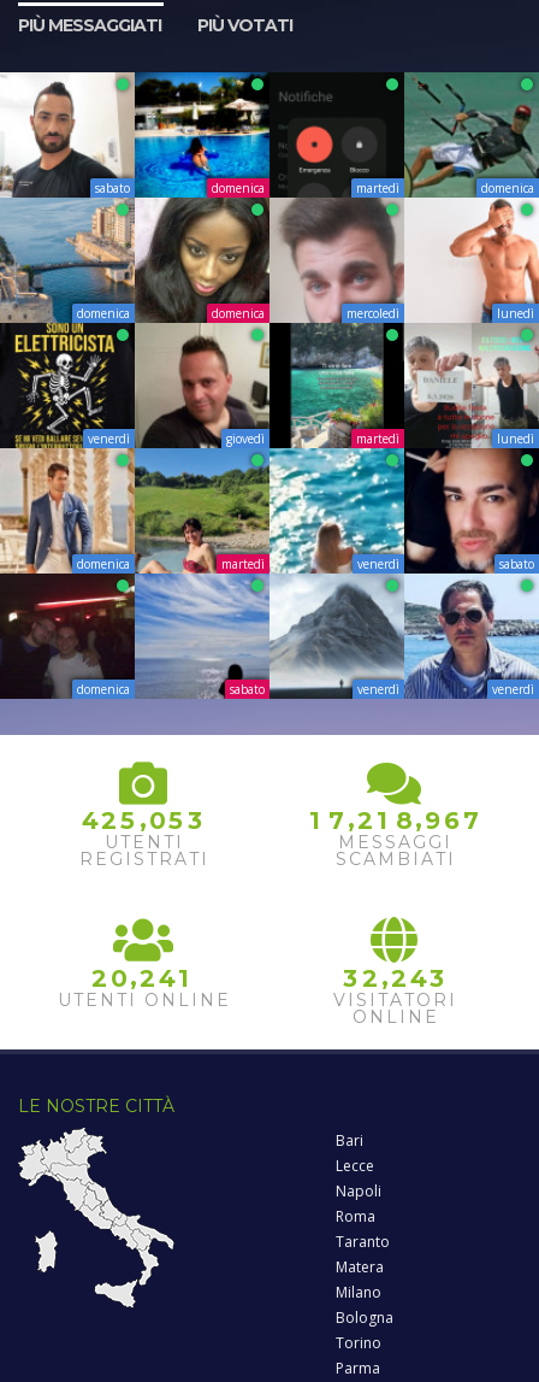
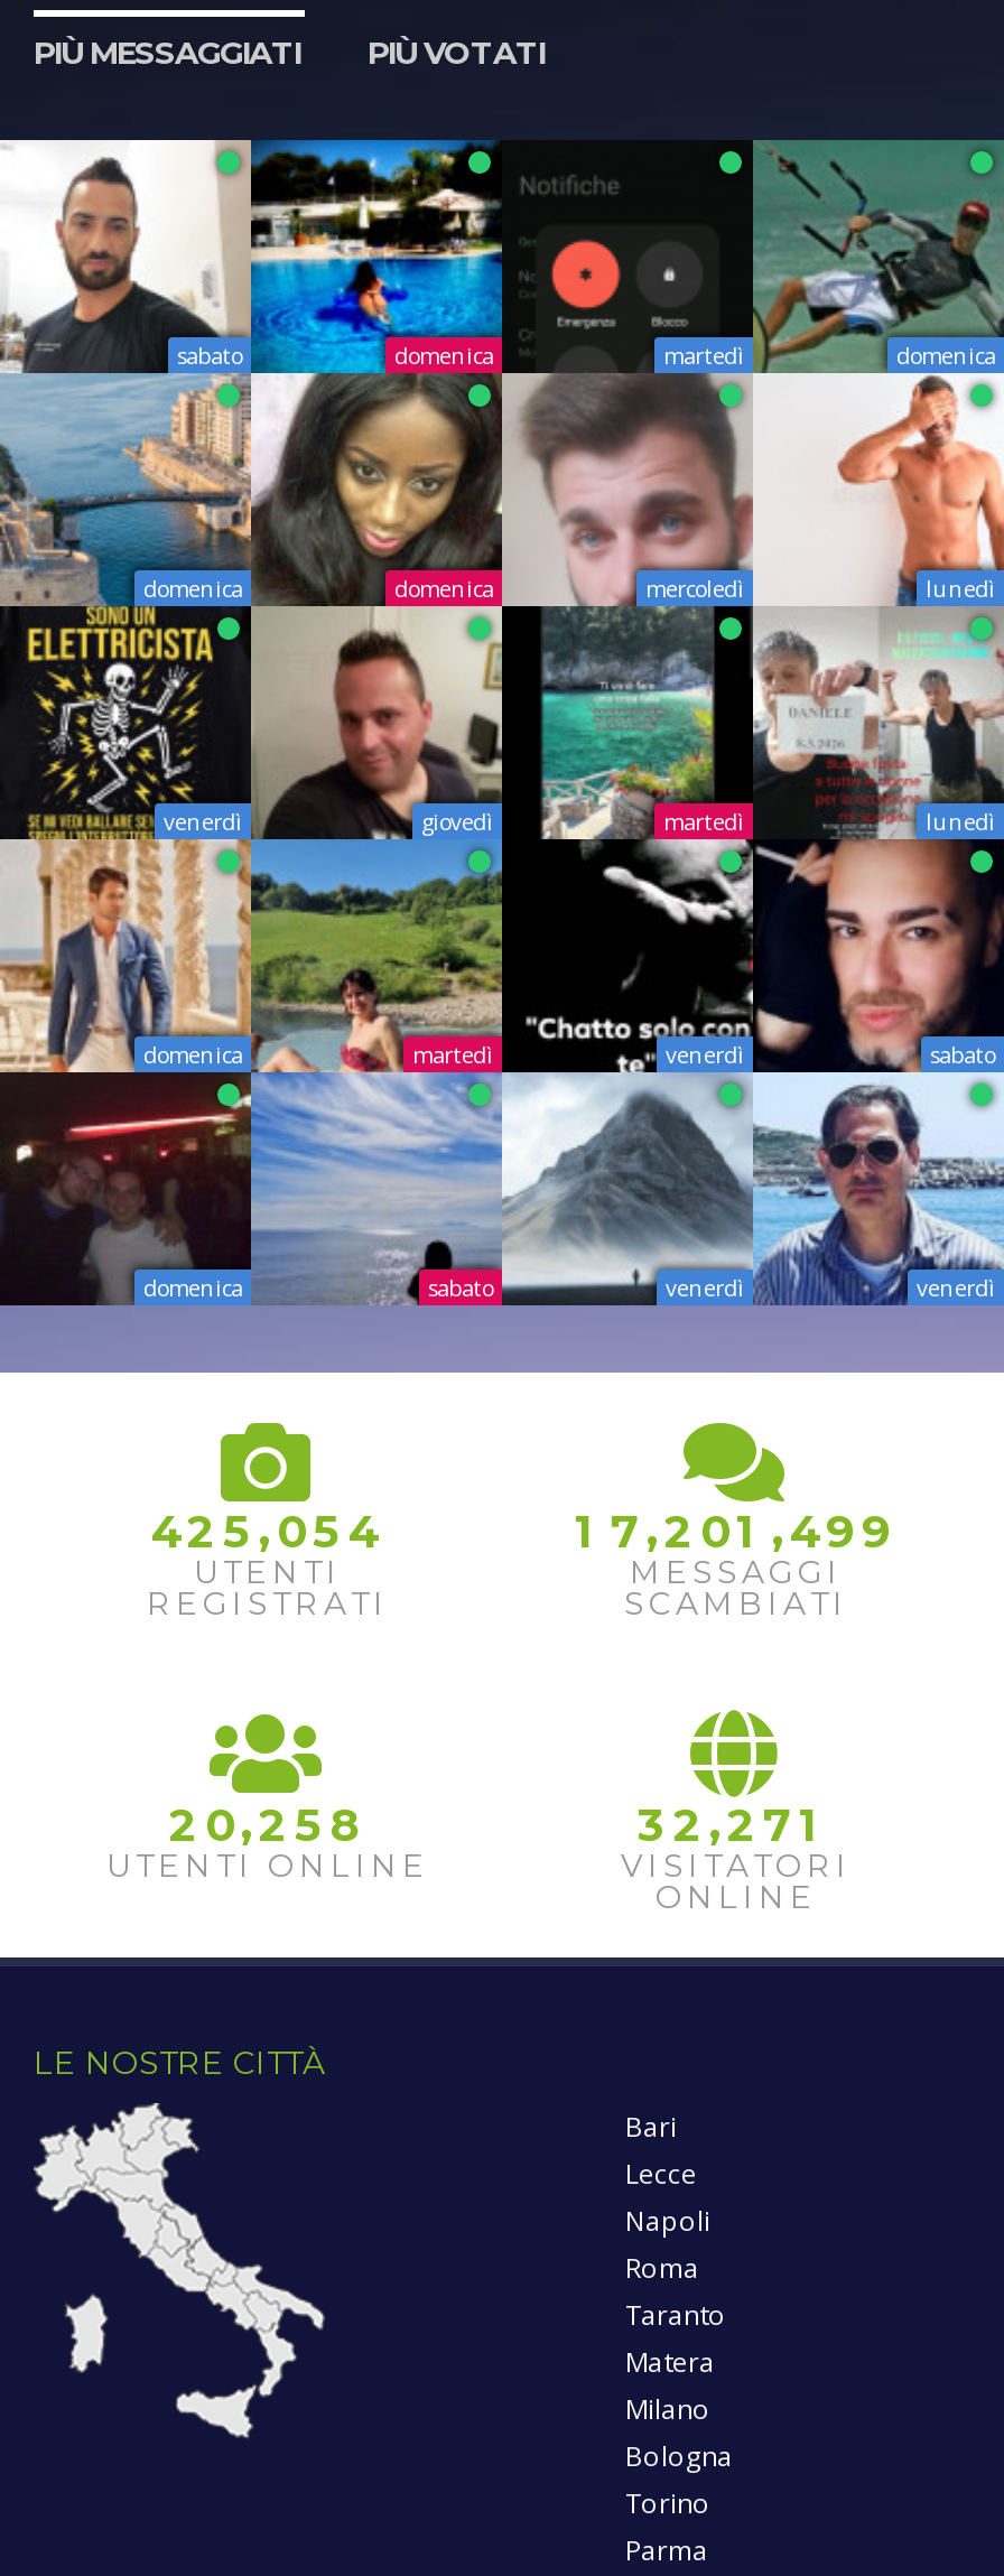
[268,447,405,575] [image] -> [500,837,755,1075] [image]
[81,805,204,835] 42 5 ,05 3 -> [151,1502,384,1558] 42 5 ,05 4
[309,805,481,835] 1 7,2 1 8,9 6 7 -> [575,1502,895,1558] 1 7,2 01 ,49 9
[91,962,191,992] 2 0,241 -> [169,1796,366,1851] 2 0,2 5 8
[342,962,446,992] 3 2,2 4 3 -> [638,1796,824,1851] 3 2,2 7 1

